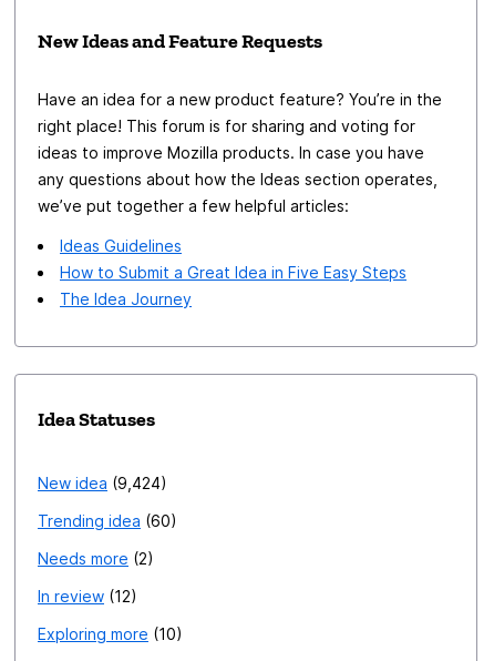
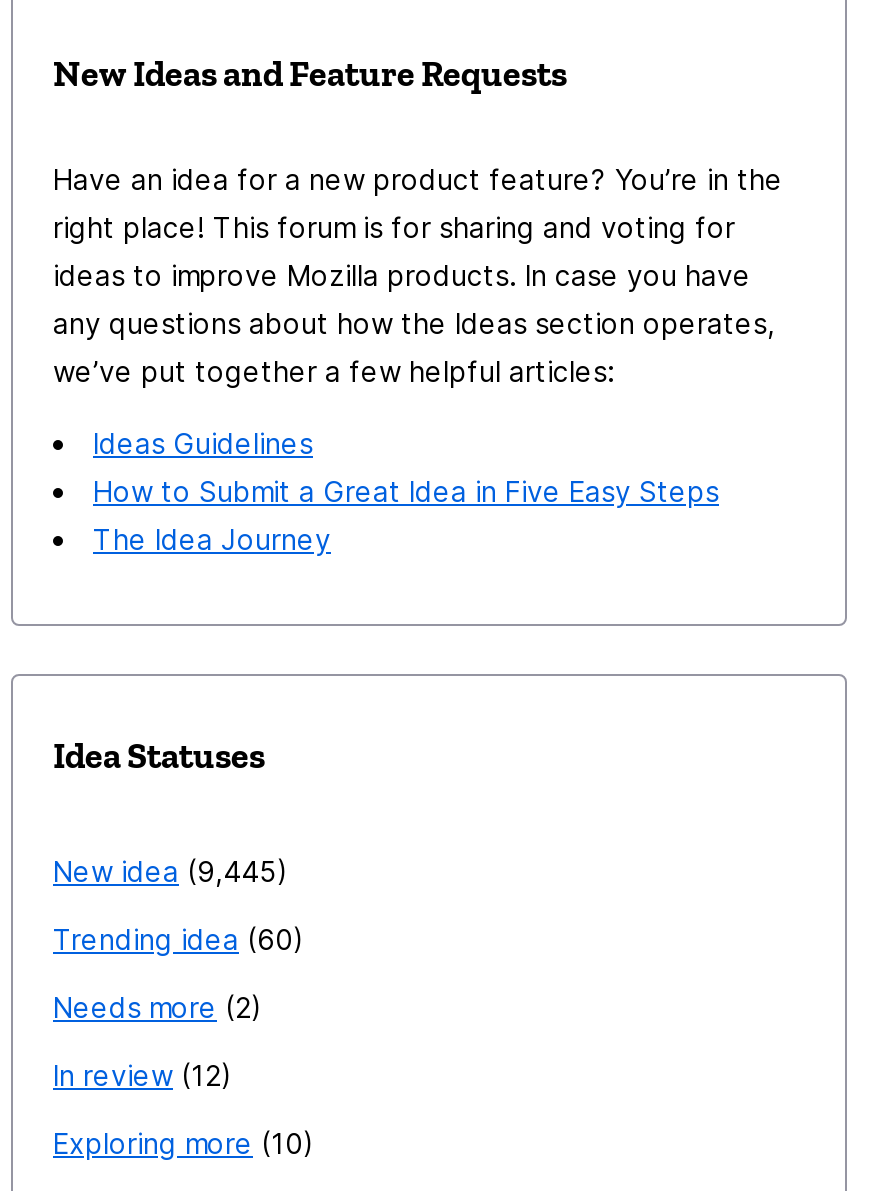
[38,474,161,493] New idea 9,424 -> [53,854,277,888] New idea 9,445

